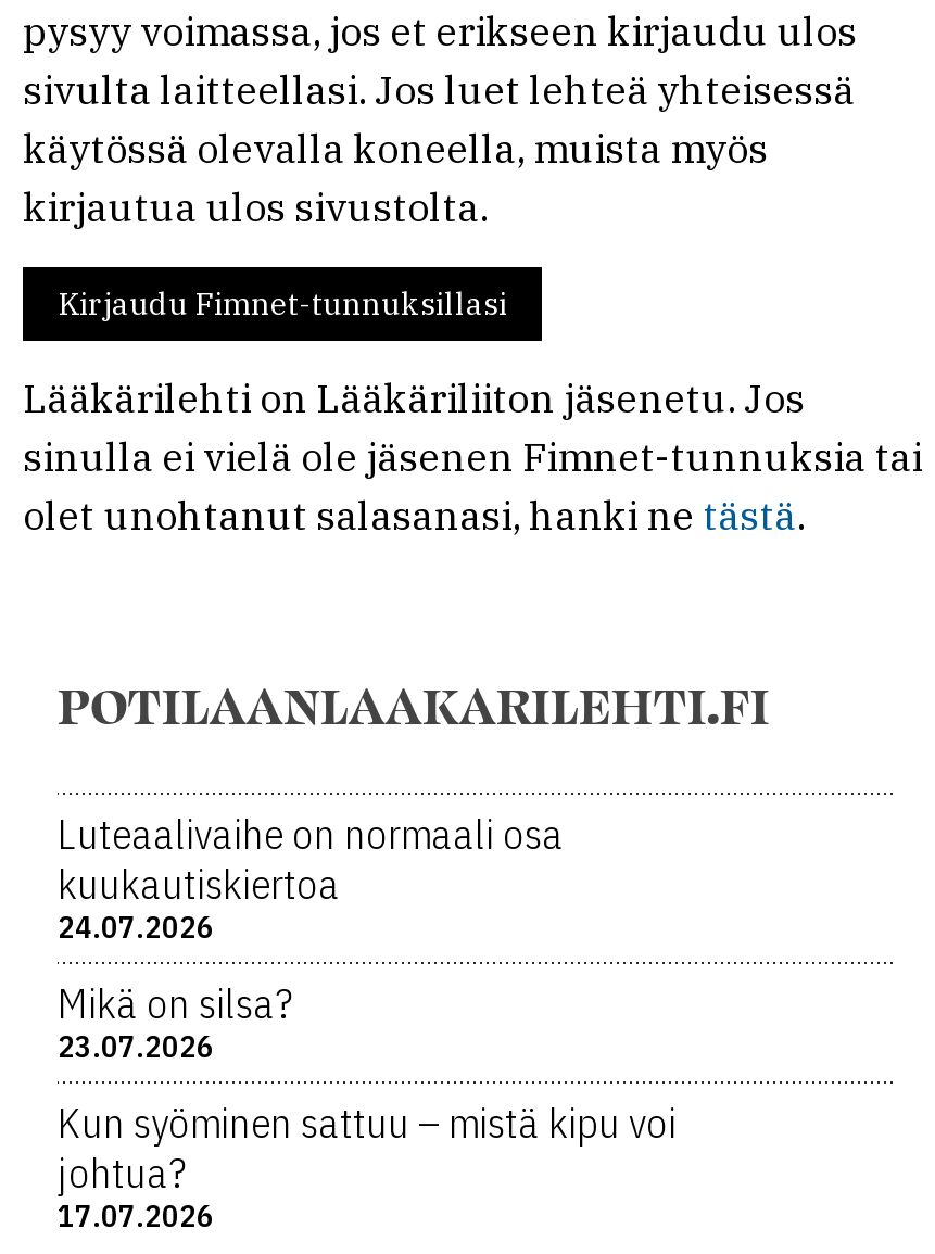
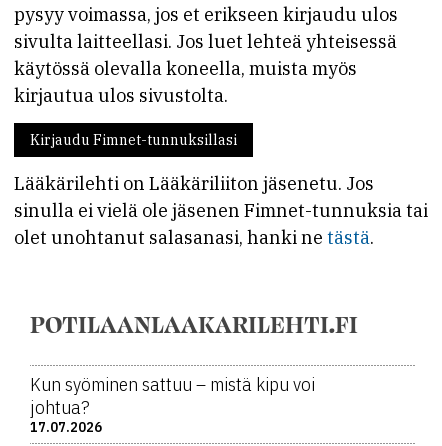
[58,808,564,1066] Luteaalivaihe on normaali osa | kuukautiskiertoa | 24.07.2026 | Mikä on silsa? | 23.07.2026 -> none

